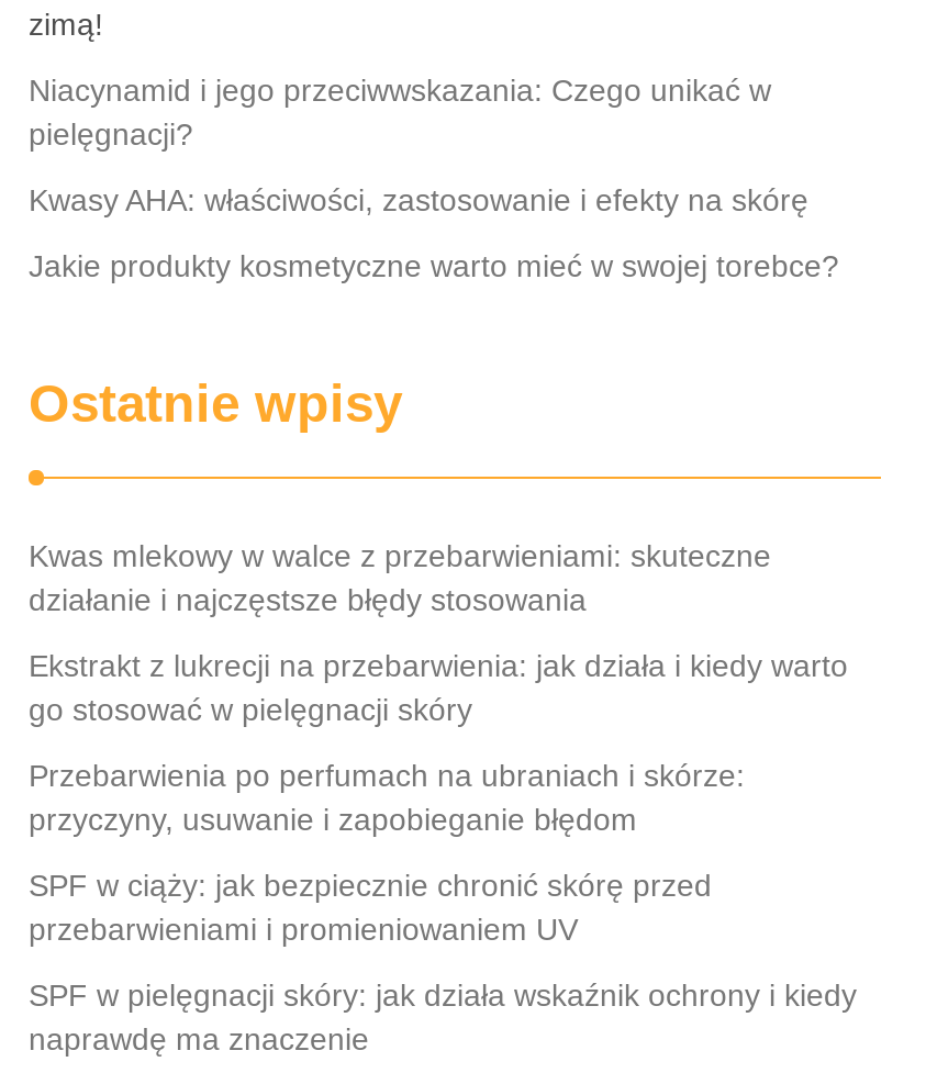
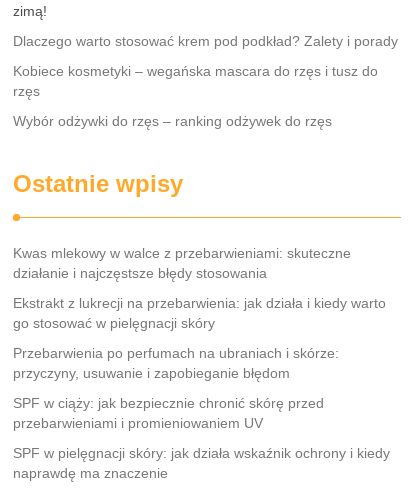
[29,72,771,152] Niacynamid i jego przeciwwskazania: Czego unikać w | pielęgnacji? -> [13,33,398,49] Dlaczego warto stosować krem pod podkład? Zalety i porady
[29,182,808,217] Kwasy AHA: właściwości, zastosowanie i efekty na skórę -> [13,63,378,99] Kobiece kosmetyki – wegańska mascara do rzęs i tusz do | rzęs
[29,248,839,283] Jakie produkty kosmetyczne warto mieć w swojej torebce? -> [13,113,332,129] Wybór odżywki do rzęs – ranking odżywek do rzęs

